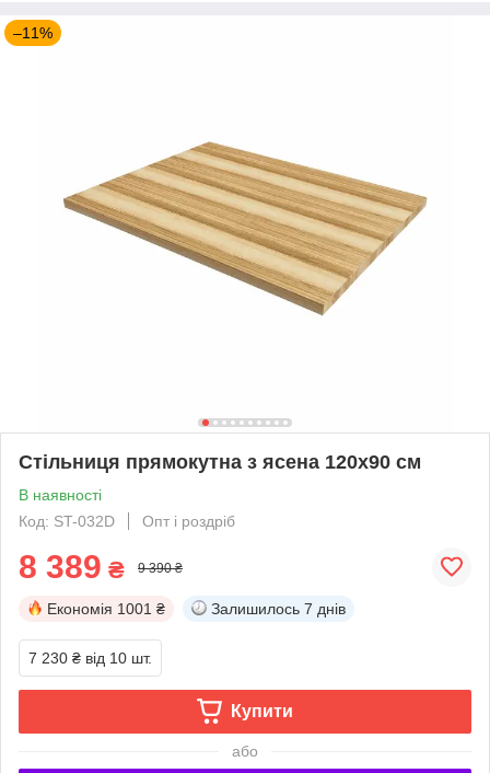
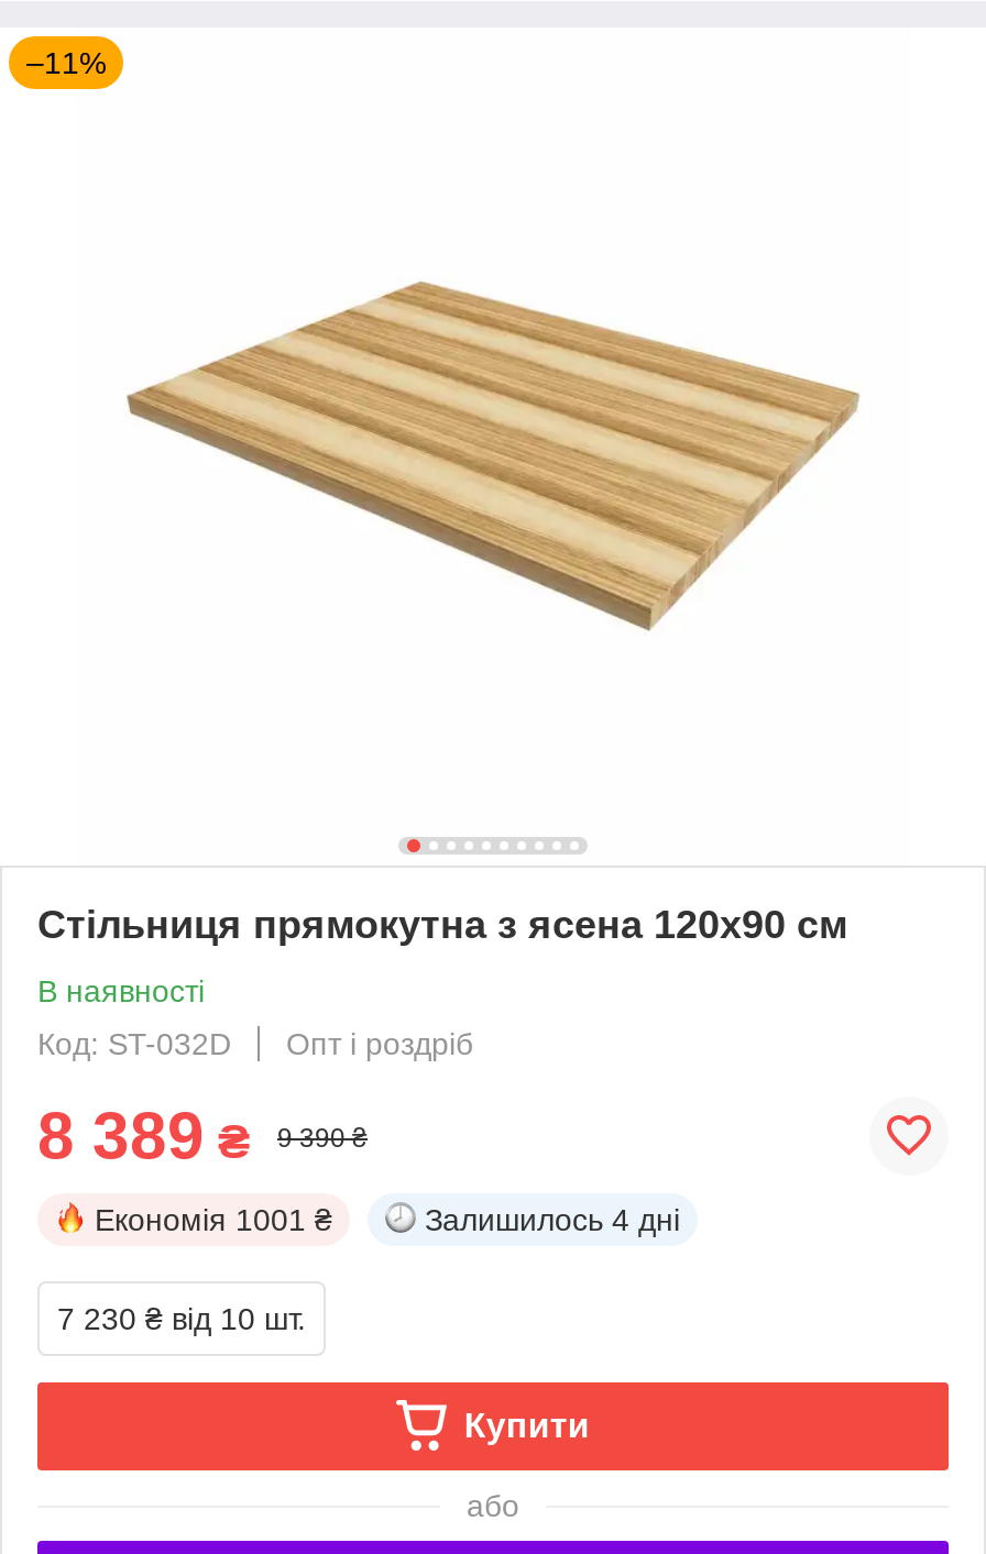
[211,600,346,617] Залишилось 7 днів -> [425,1202,680,1237] Залишилось 4 дні

